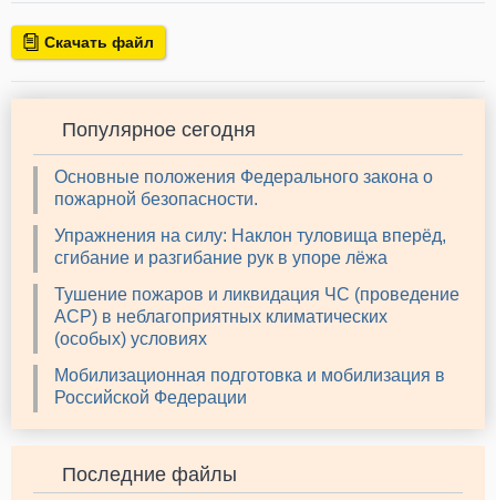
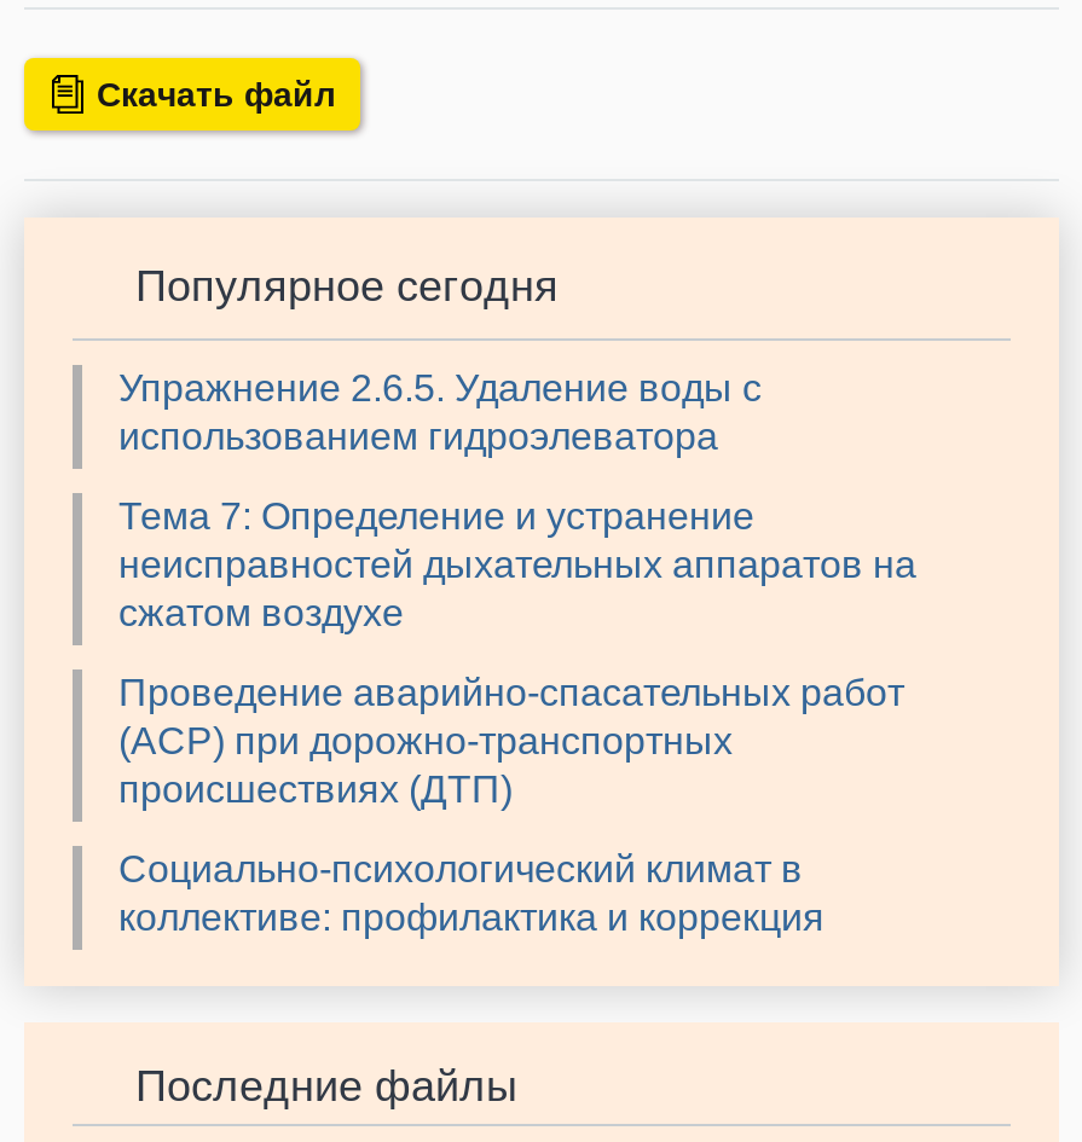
[54,167,433,208] Основные положения Федерального закона о | пожарной безопасности. -> [118,367,762,456] Упражнение 2.6.5. Удаление воды с | использованием гидроэлеватора
[54,226,446,267] Упражнения на силу: Наклон туловища вперёд, | сгибание и разгибание рук в упоре лёжа -> [118,495,916,633] Тема 7: Определение и устранение | неисправностей дыхательных аппаратов на | сжатом воздухе
[54,285,459,348] Тушение пожаров и ликвидация ЧС (проведение | АСР) в неблагоприятных климатических | (особых) условиях -> [118,671,904,809] Проведение аварийно-спасательных работ | (АСР) при дорожно-транспортных | происшествиях (ДТП)
[54,366,445,407] Мобилизационная подготовка и мобилизация в | Российской Федерации -> [118,848,824,937] Социально-психологический климат в | коллективе: профилактика и коррекция

